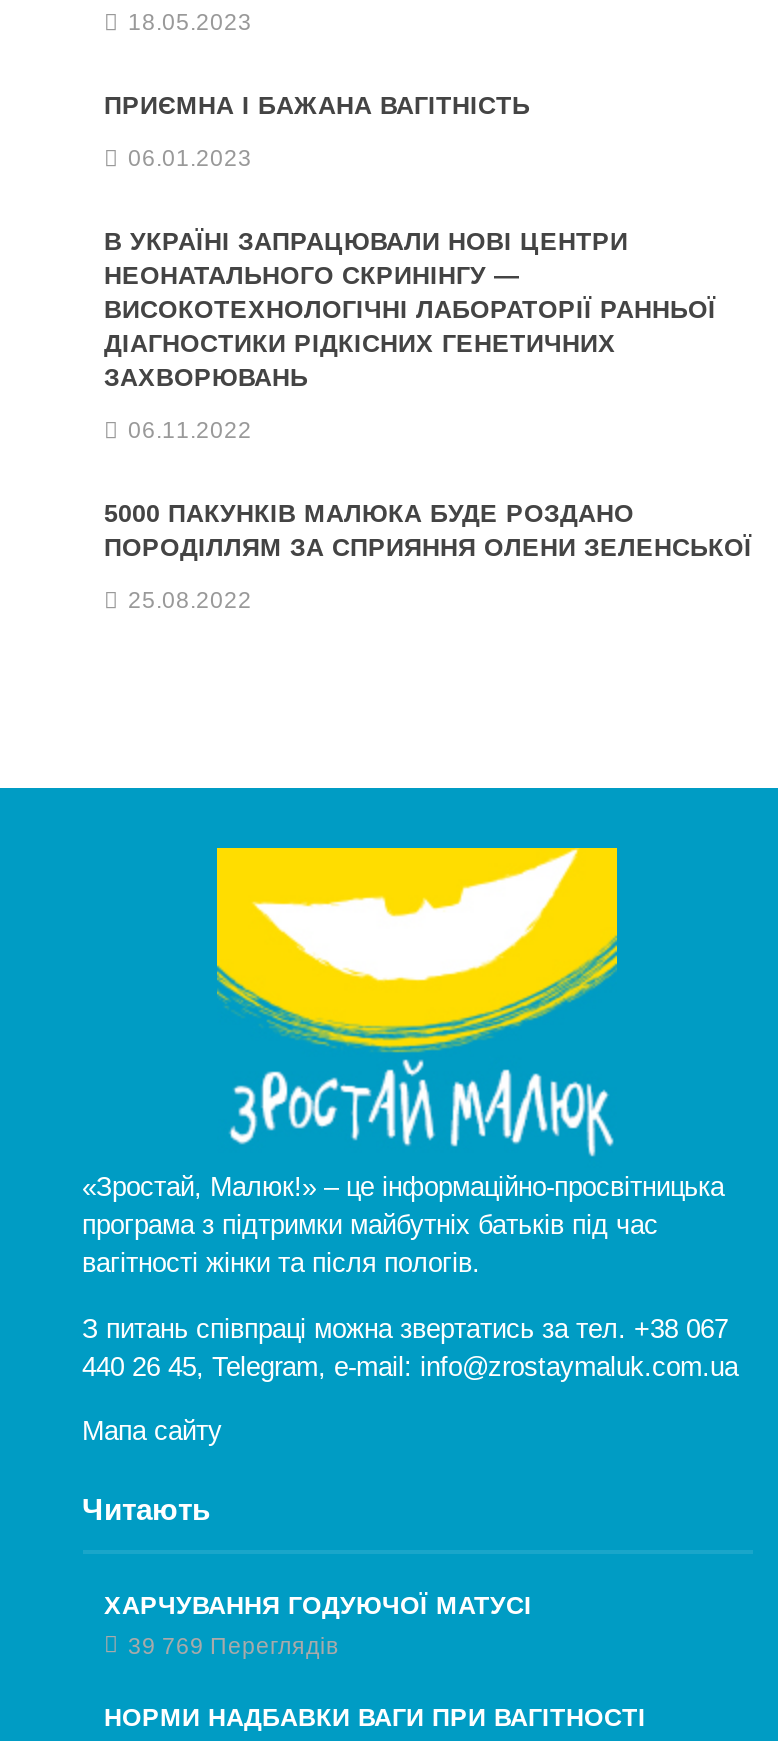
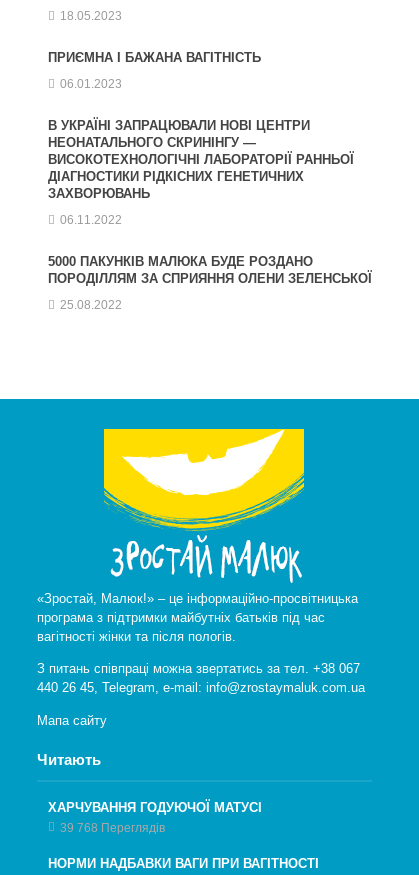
[128,1633,338,1659] 39 769 Переглядів -> [59,821,164,834] 39 768 Переглядів

